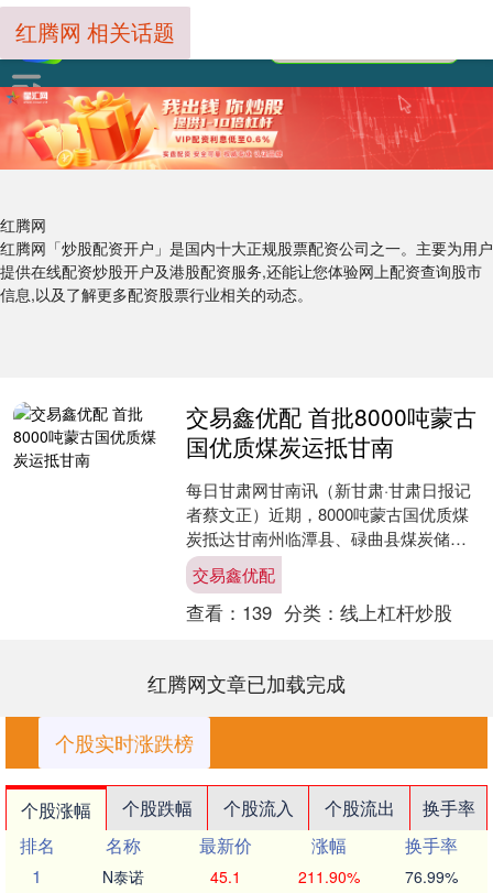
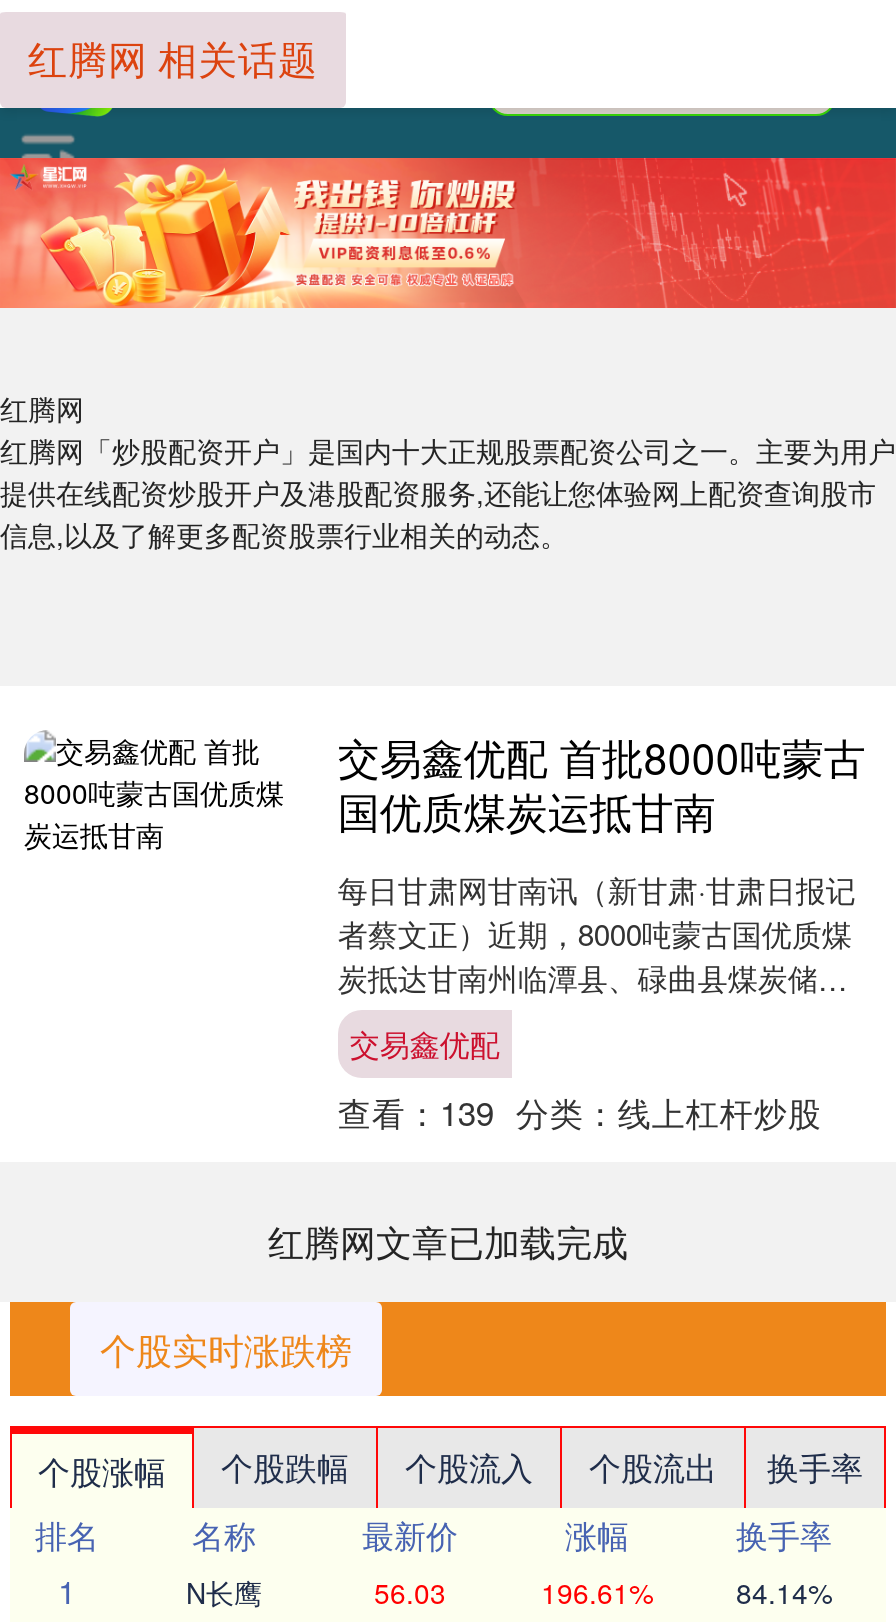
[102,866,144,888] N泰诺 -> [186,1573,262,1613] N长鹰
[210,866,241,888] 45.1 -> [374,1573,446,1613] 56.03
[298,866,359,888] 211.90% -> [541,1573,653,1613] 196.61%
[405,866,458,888] 76.99% -> [736,1573,832,1613] 84.14%

